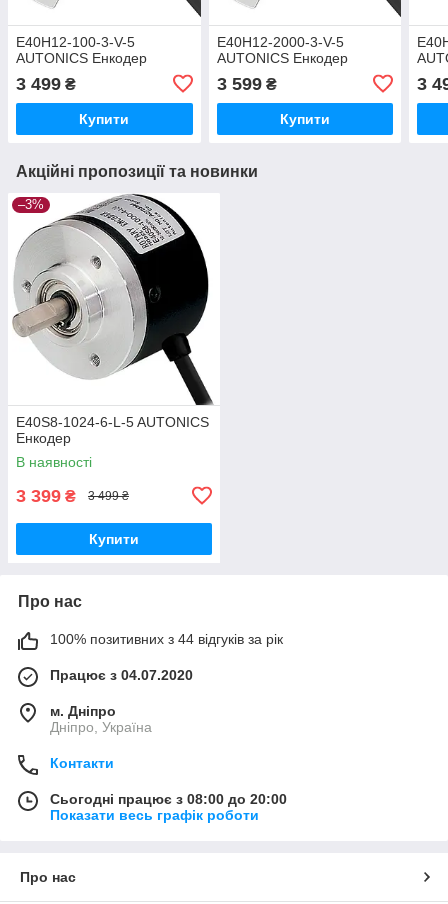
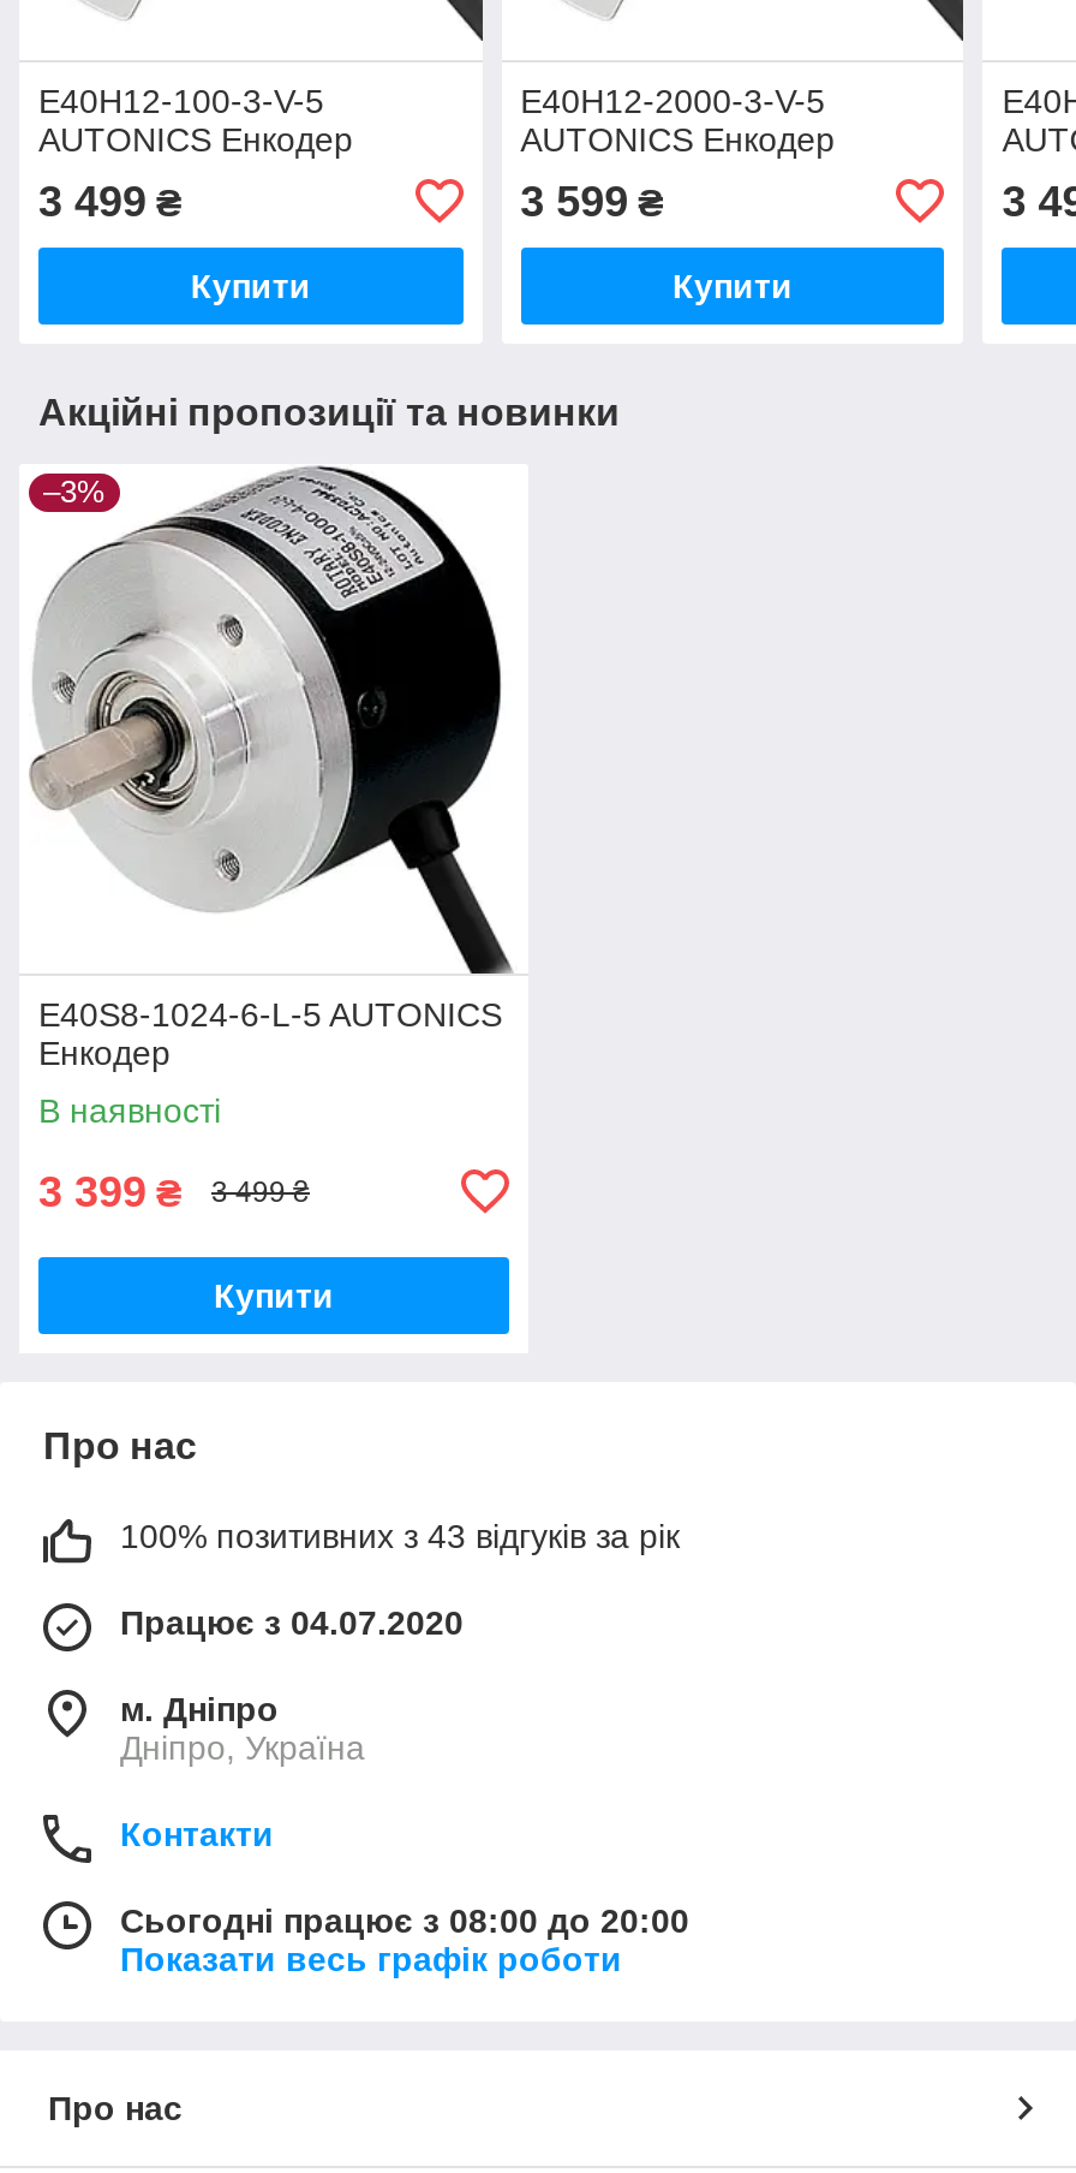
[50,631,283,647] 100% позитивних з 44 відгуків за рік -> [120,1516,680,1555] 100% позитивних з 43 відгуків за рік

